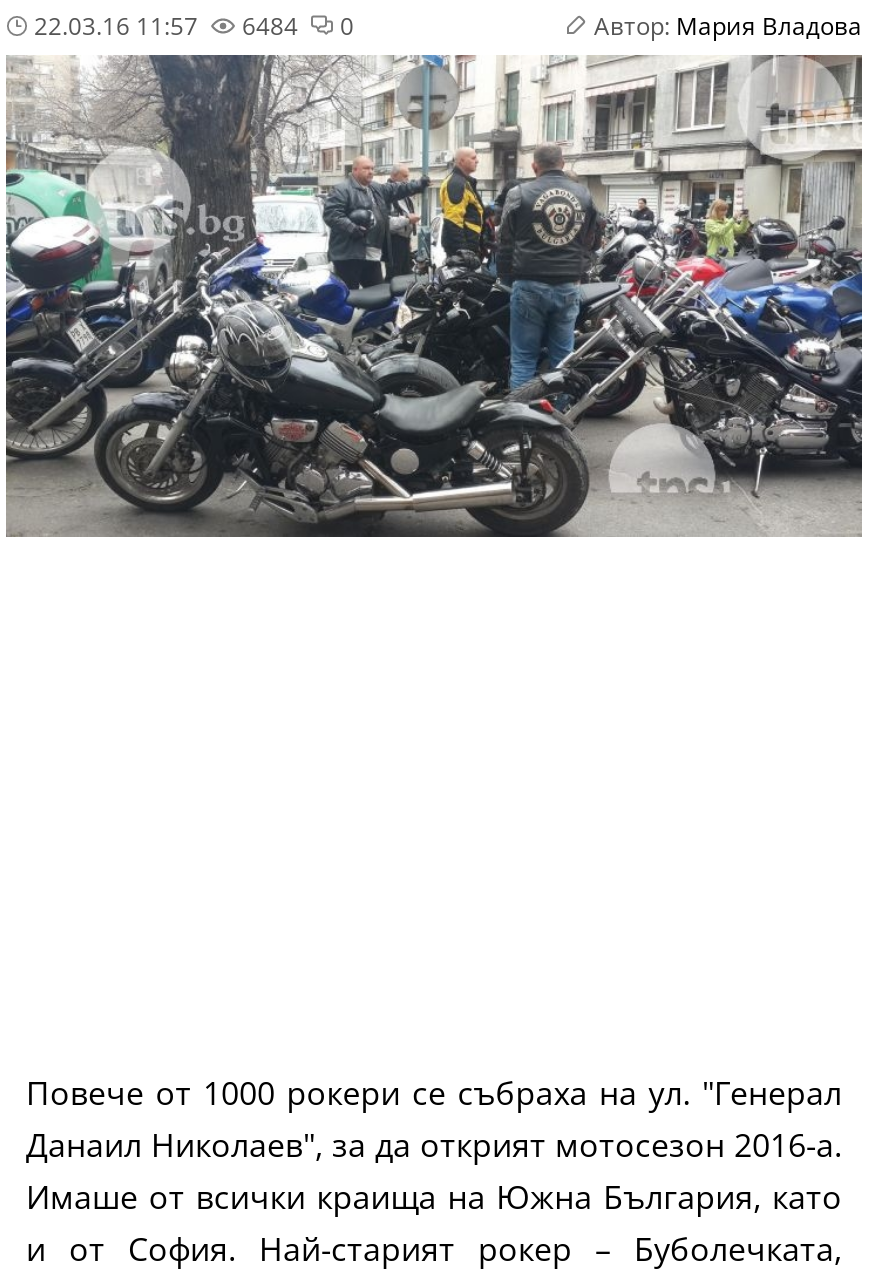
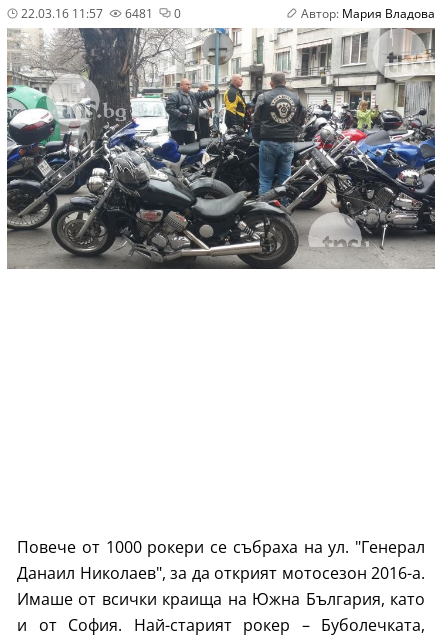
[236,9,298,43] 6484 -> [122,5,153,22] 6481

